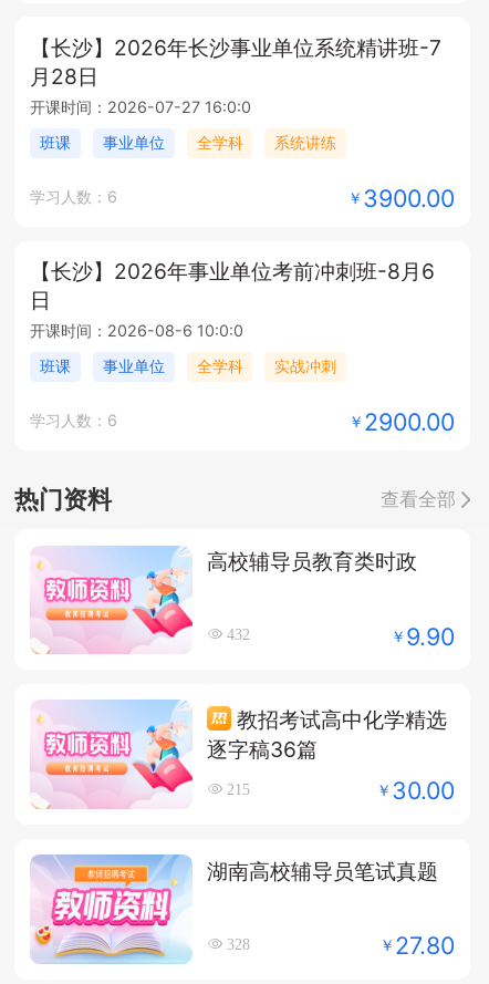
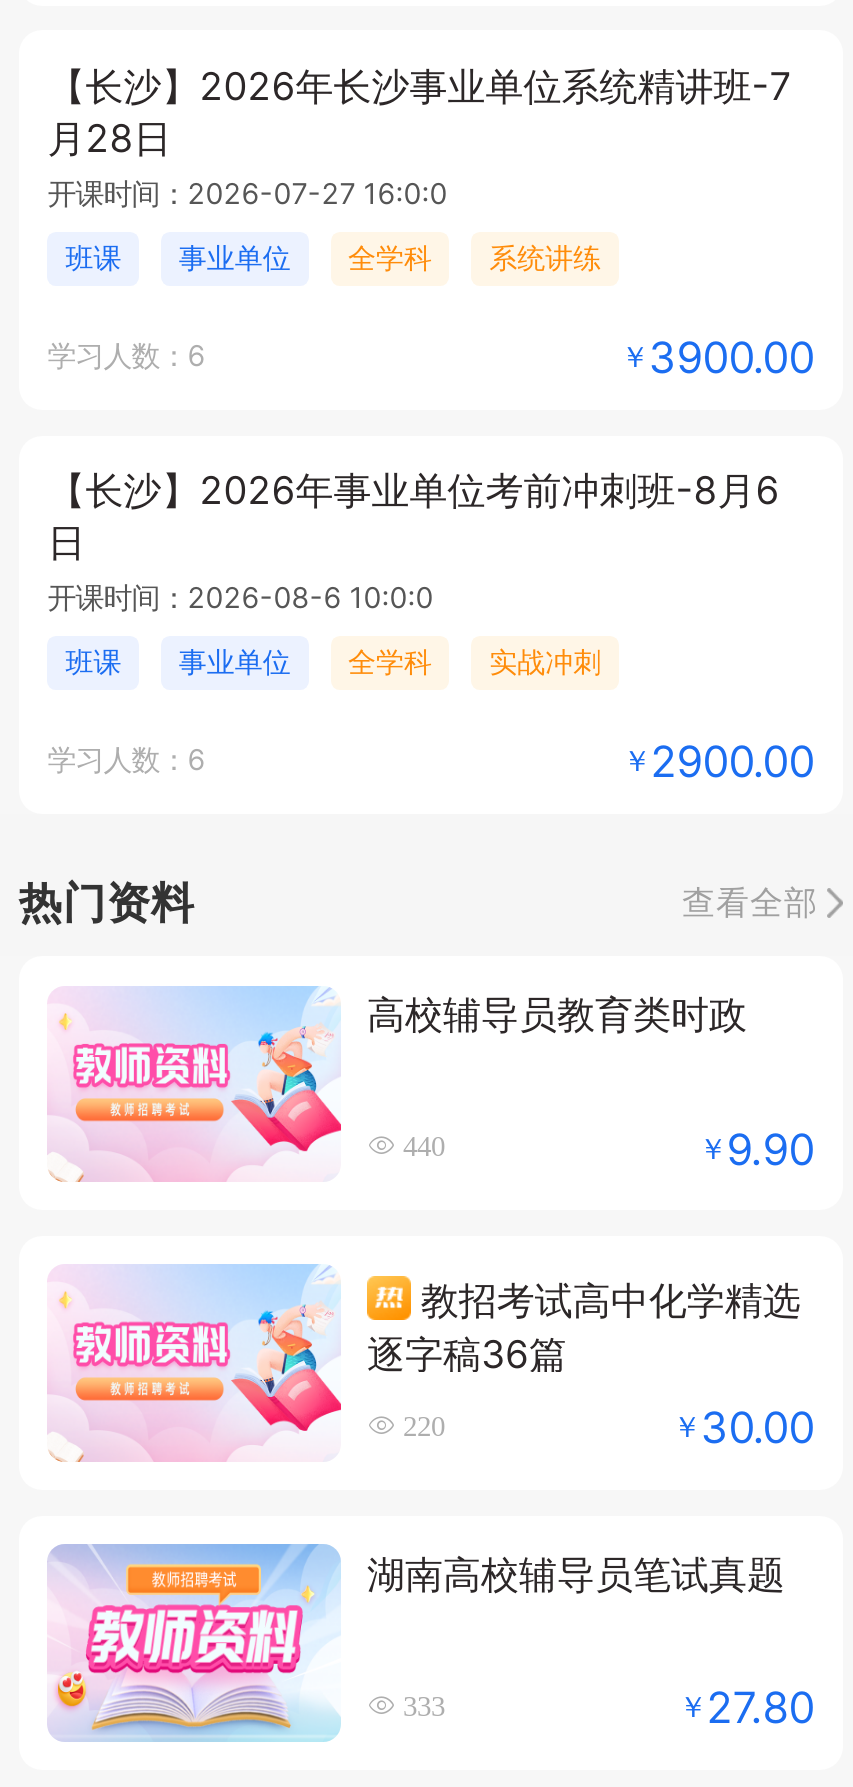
[222,626,250,642] 432 -> [395,1131,445,1161] 440
[222,781,250,797] 215 -> [395,1410,445,1440] 220
[222,935,250,952] 328 -> [395,1690,445,1720] 333

